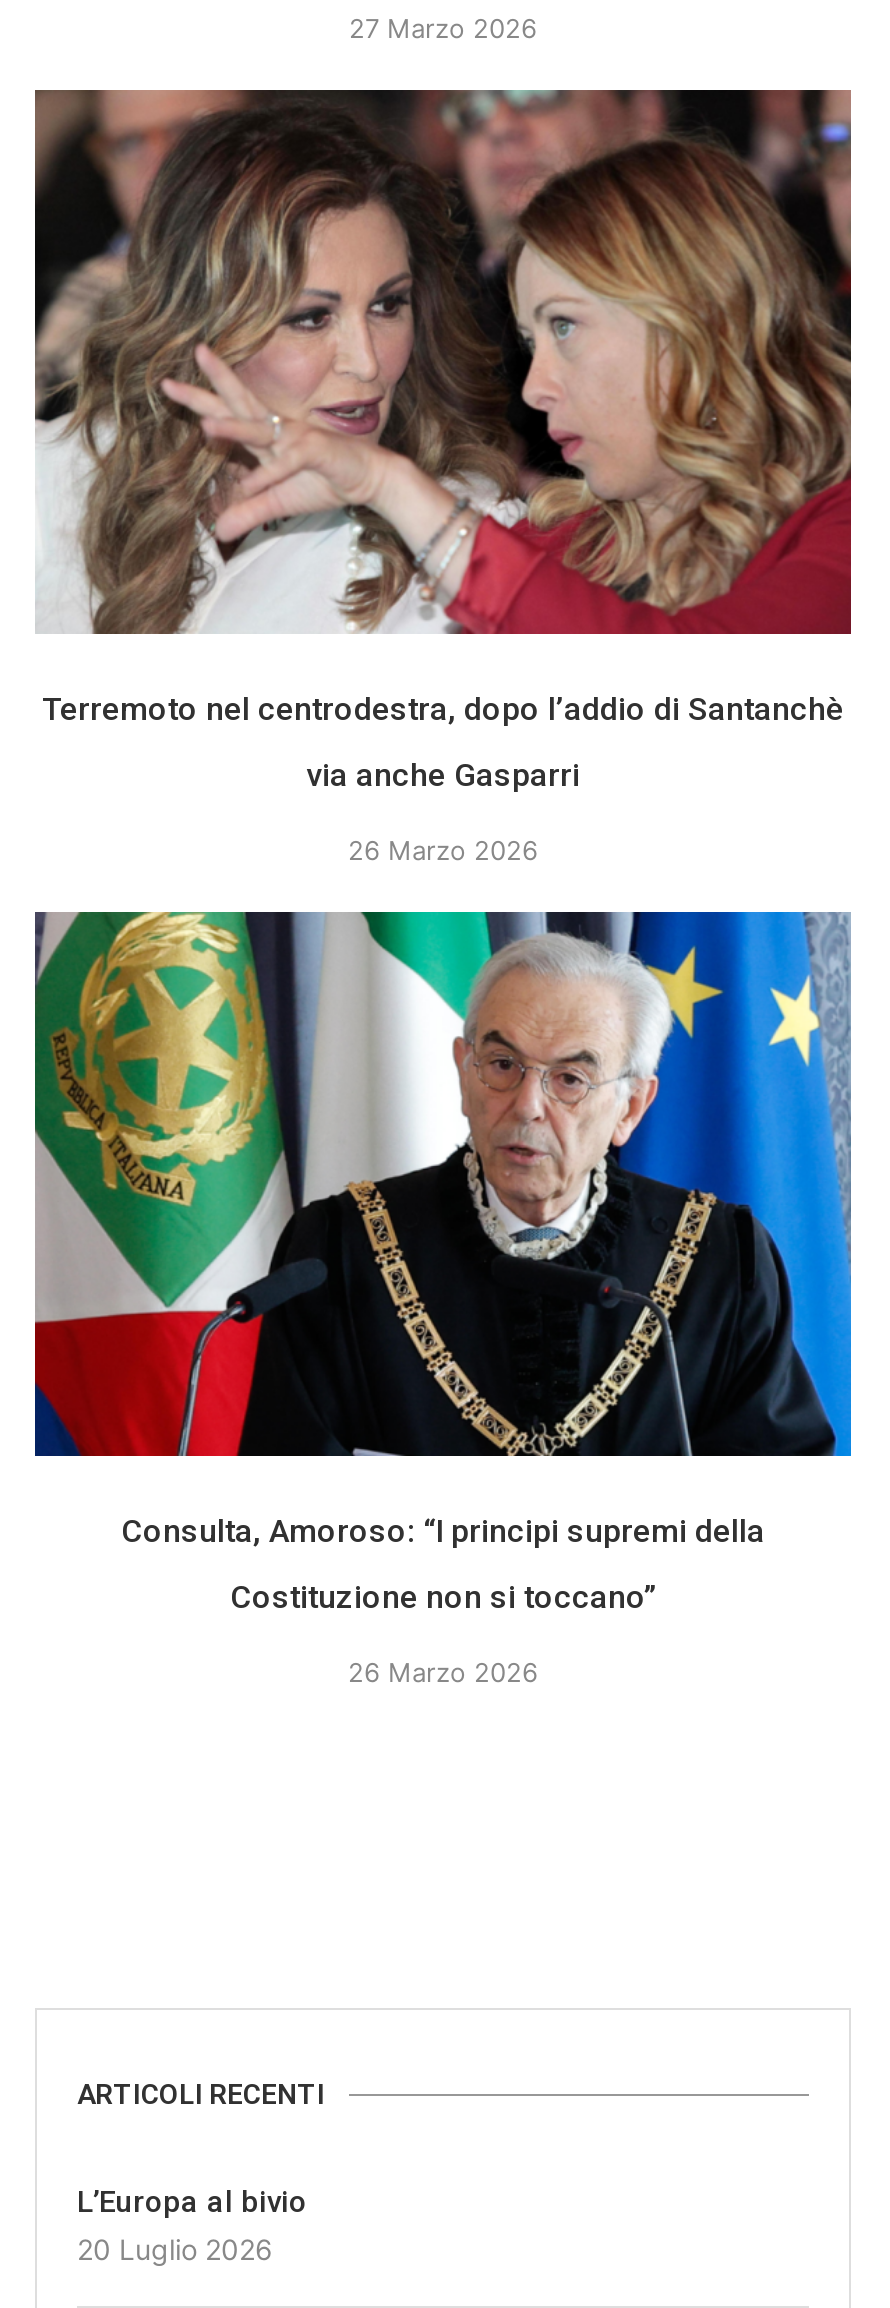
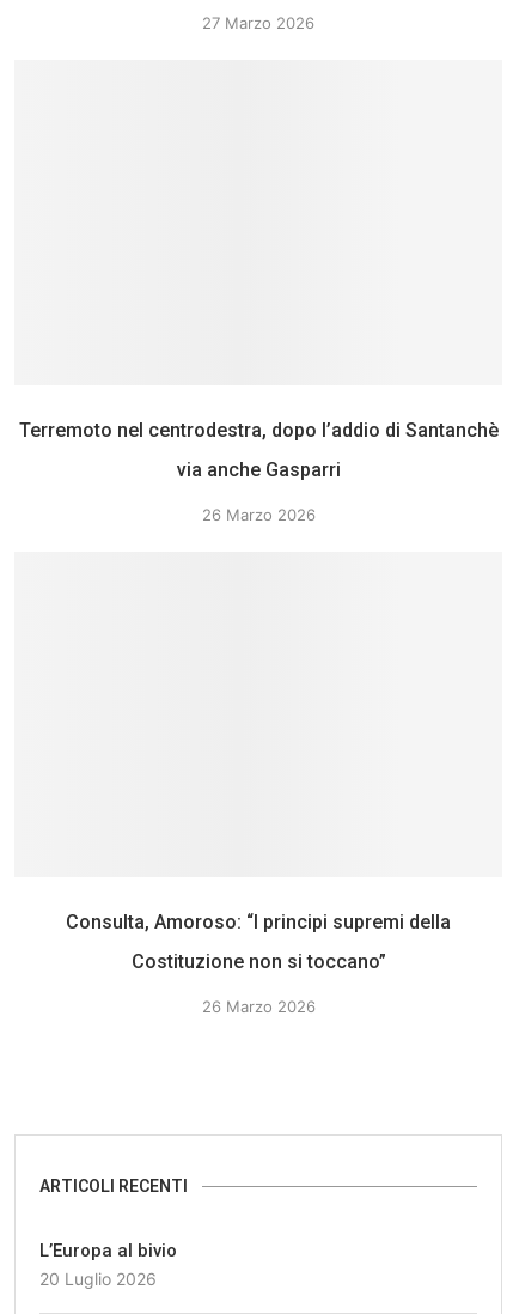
[33,88,853,636] [image] -> none
[33,910,853,1458] [image] -> none

